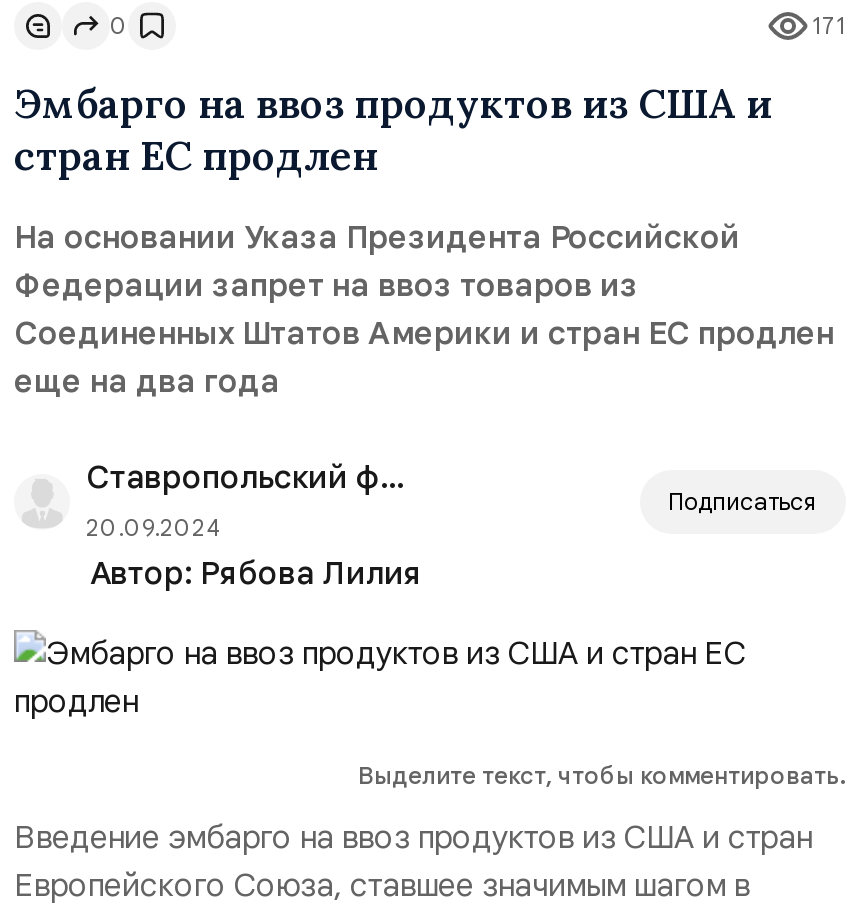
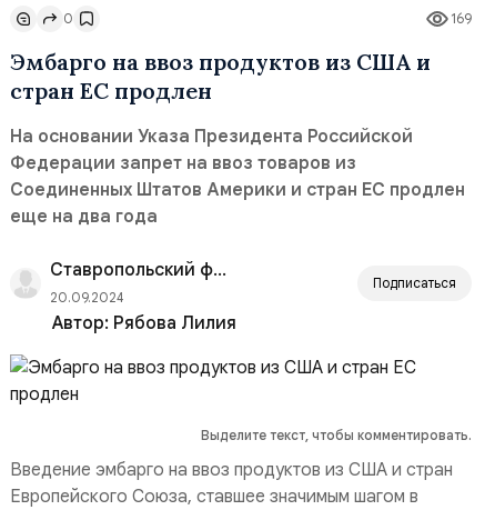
[812,10,846,40] 171 -> [451,10,472,27] 169

